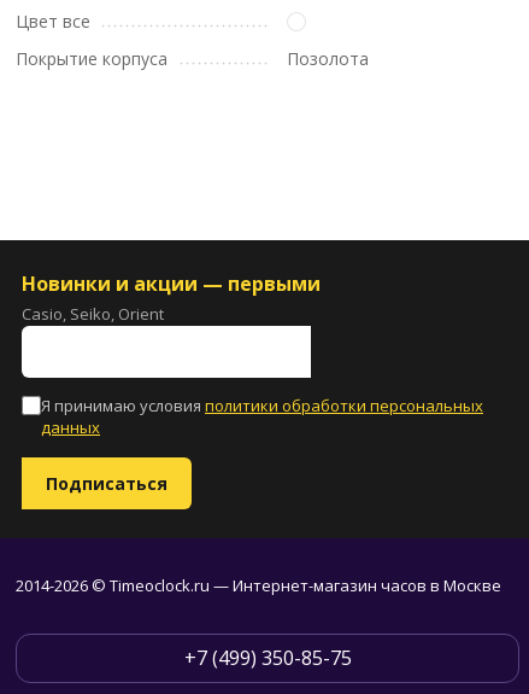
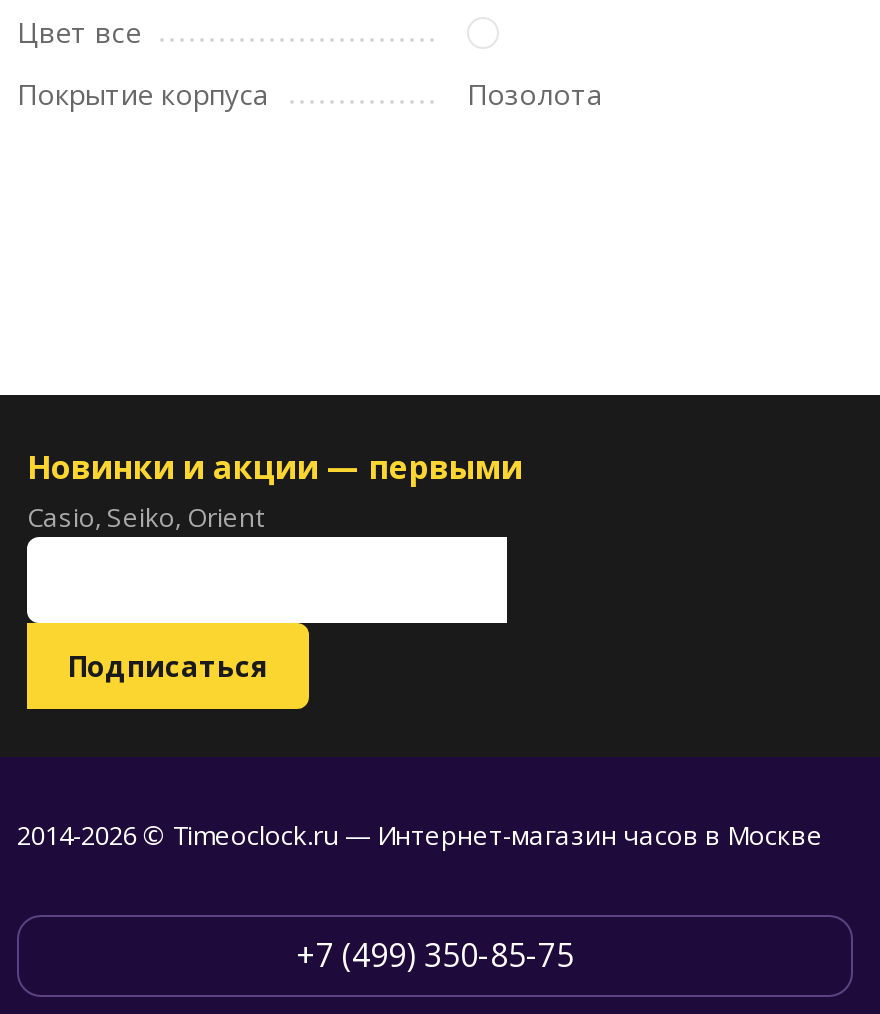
[41,395,483,438] Я принимаю условия политики обработки персональных | данных -> none

